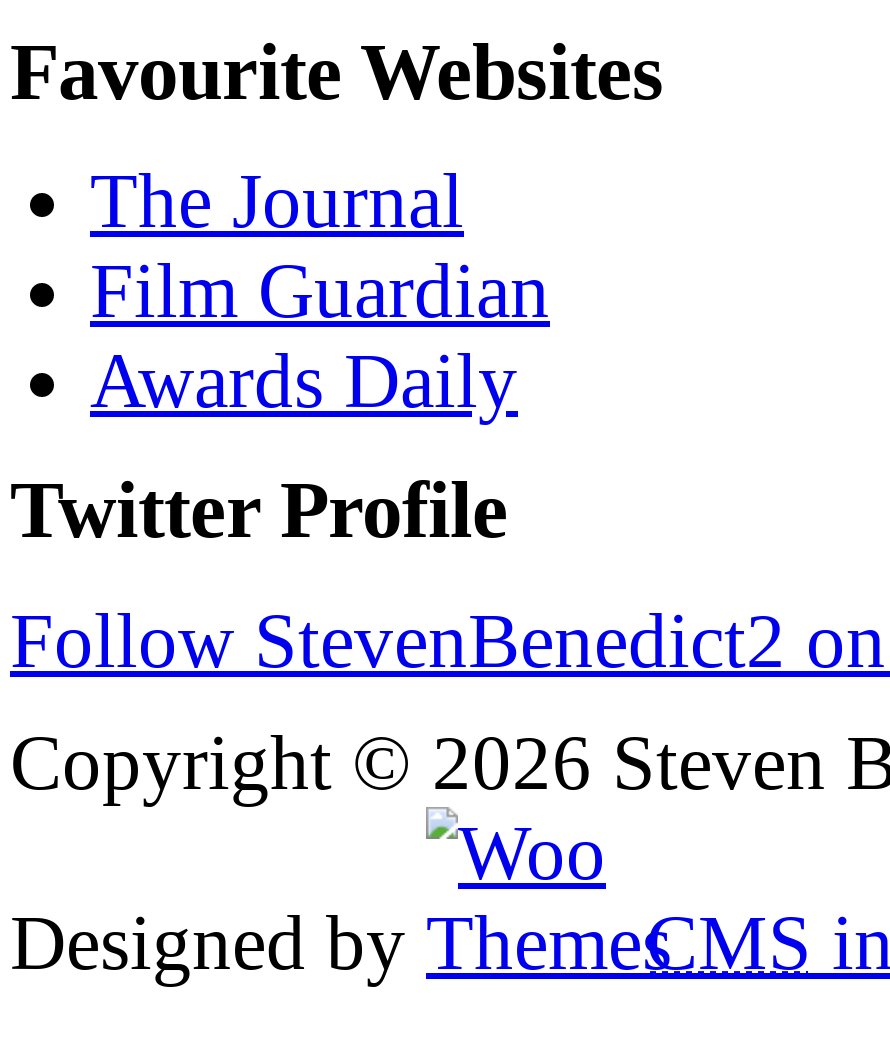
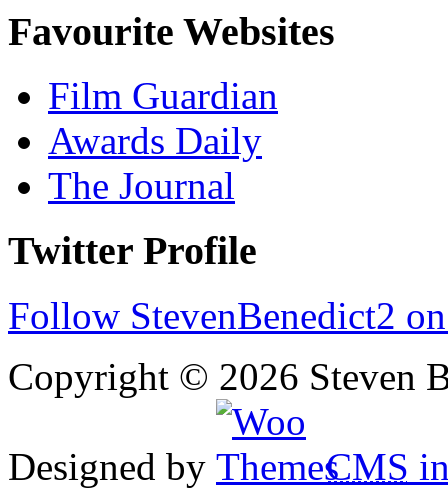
moved [90,158,464,244] -> [48,164,235,207]: The Journal
moved [90,248,550,424] -> [48,74,278,162]: Film Guardian | Awards Daily

